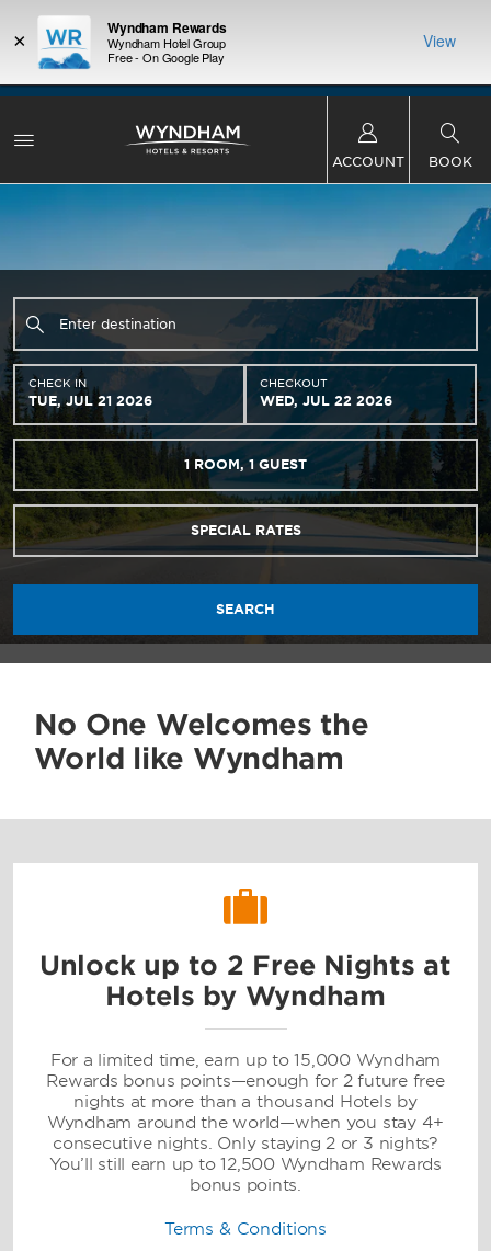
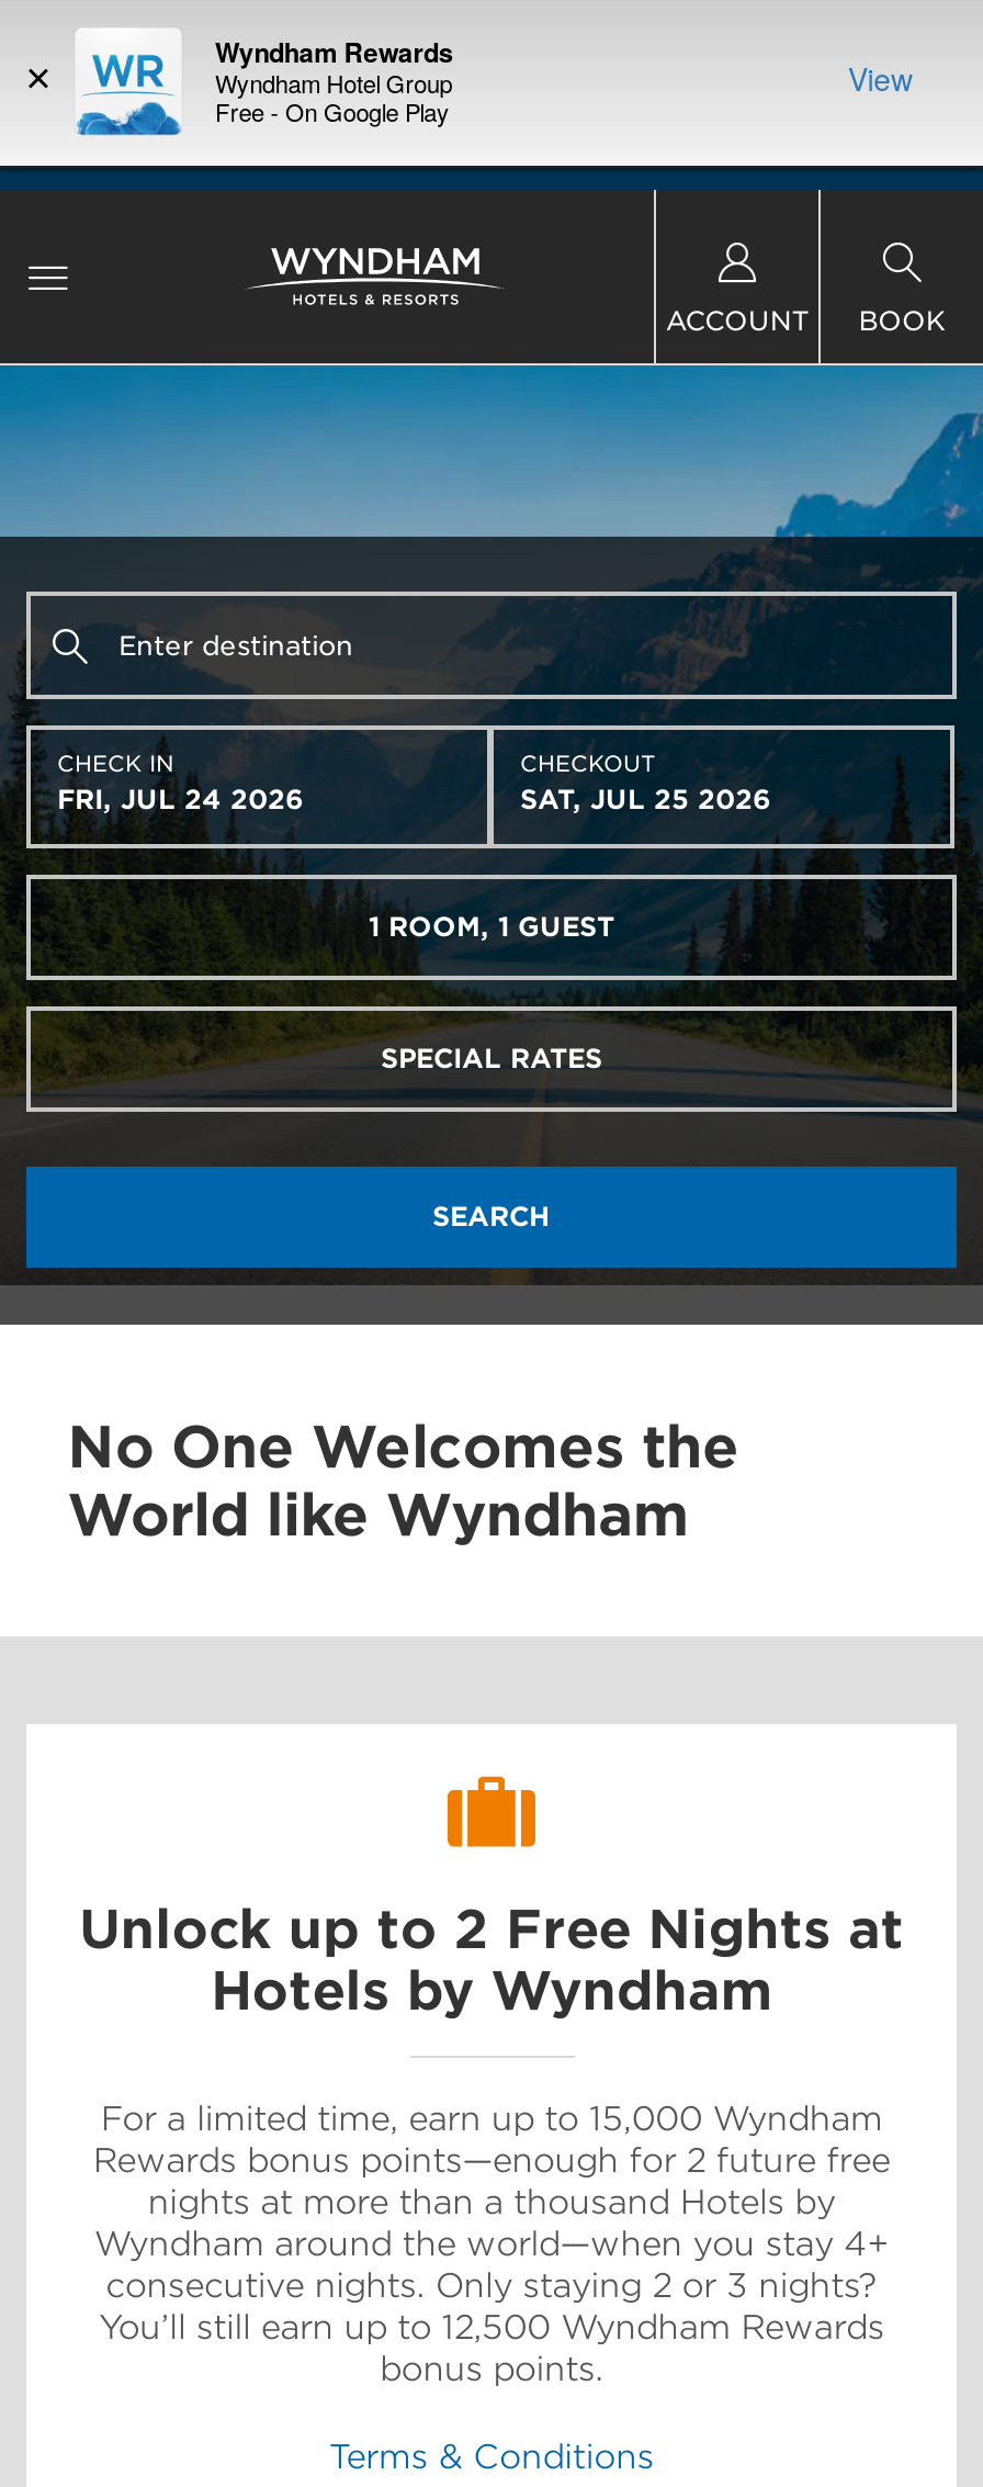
[28,393,152,409] TUE, JUL 21 2026 -> [57,783,303,815] FRI, JUL 24 2026
[260,393,392,409] WED, JUL 22 2026 -> [520,783,770,815] SAT, JUL 25 2026

